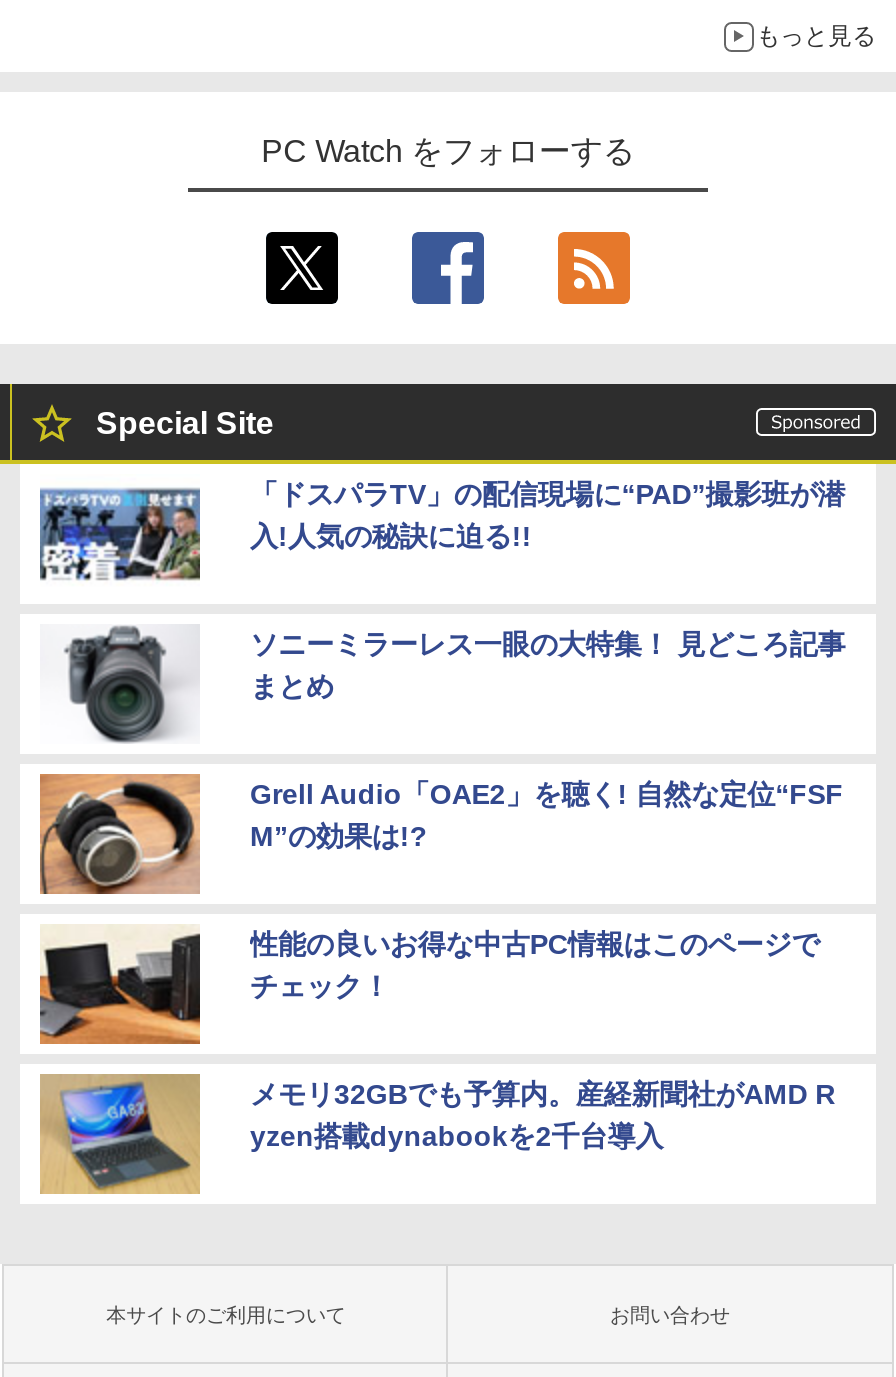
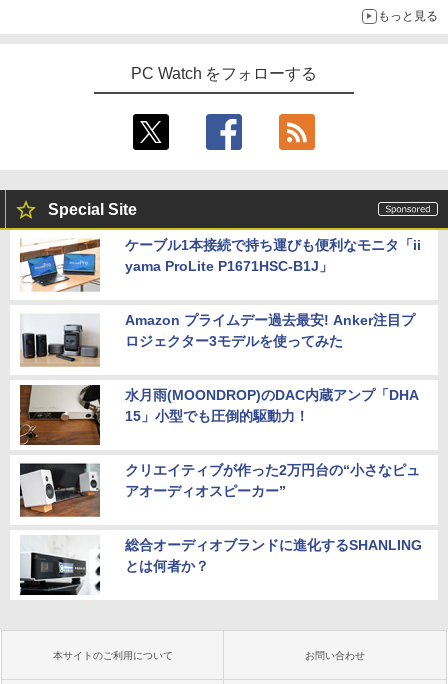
[38,478,845,588] [image] | 「ドスパラTV」の配信現場に“PAD”撮影班が潜 | 入!人気の秘訣に迫る!! -> [19,237,421,293] [image] | ケーブル1本接続で持ち運びも便利なモニタ「ii | yama ProLite P1671HSC-B1J」
[40,624,845,744] [image] | ソニーミラーレス一眼の大特集！ 見どころ記事 | まとめ -> [19,311,415,369] [image] | Amazon プライムデー過去最安! Anker注目プ | ロジェクター3モデルを使ってみた
[38,772,843,896] [image] | Grell Audio「OAE2」を聴く! 自然な定位“FSF | M”の効果は!? -> [19,384,419,446] [image] | 水月雨(MOONDROP)のDAC内蔵アンプ「DHA | 15」小型でも圧倒的駆動力！
[38,926,819,1046] [image] | 性能の良いお得な中古PC情報はこのページで | チェック！ -> [19,462,420,520] [image] | クリエイティブが作った2万円台の“小さなピュ | アオーディオスピーカー”
[38,1072,835,1196] [image] | メモリ32GBでも予算内。産経新聞社がAMD R | yzen搭載dynabookを2千台導入 -> [19,535,422,596] [image] | 総合オーディオブランドに進化するSHANLING | とは何者か？

